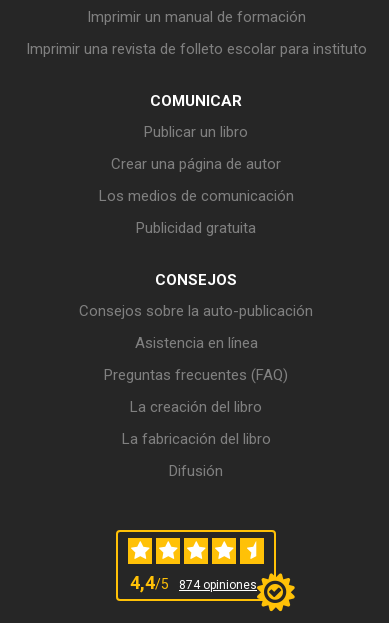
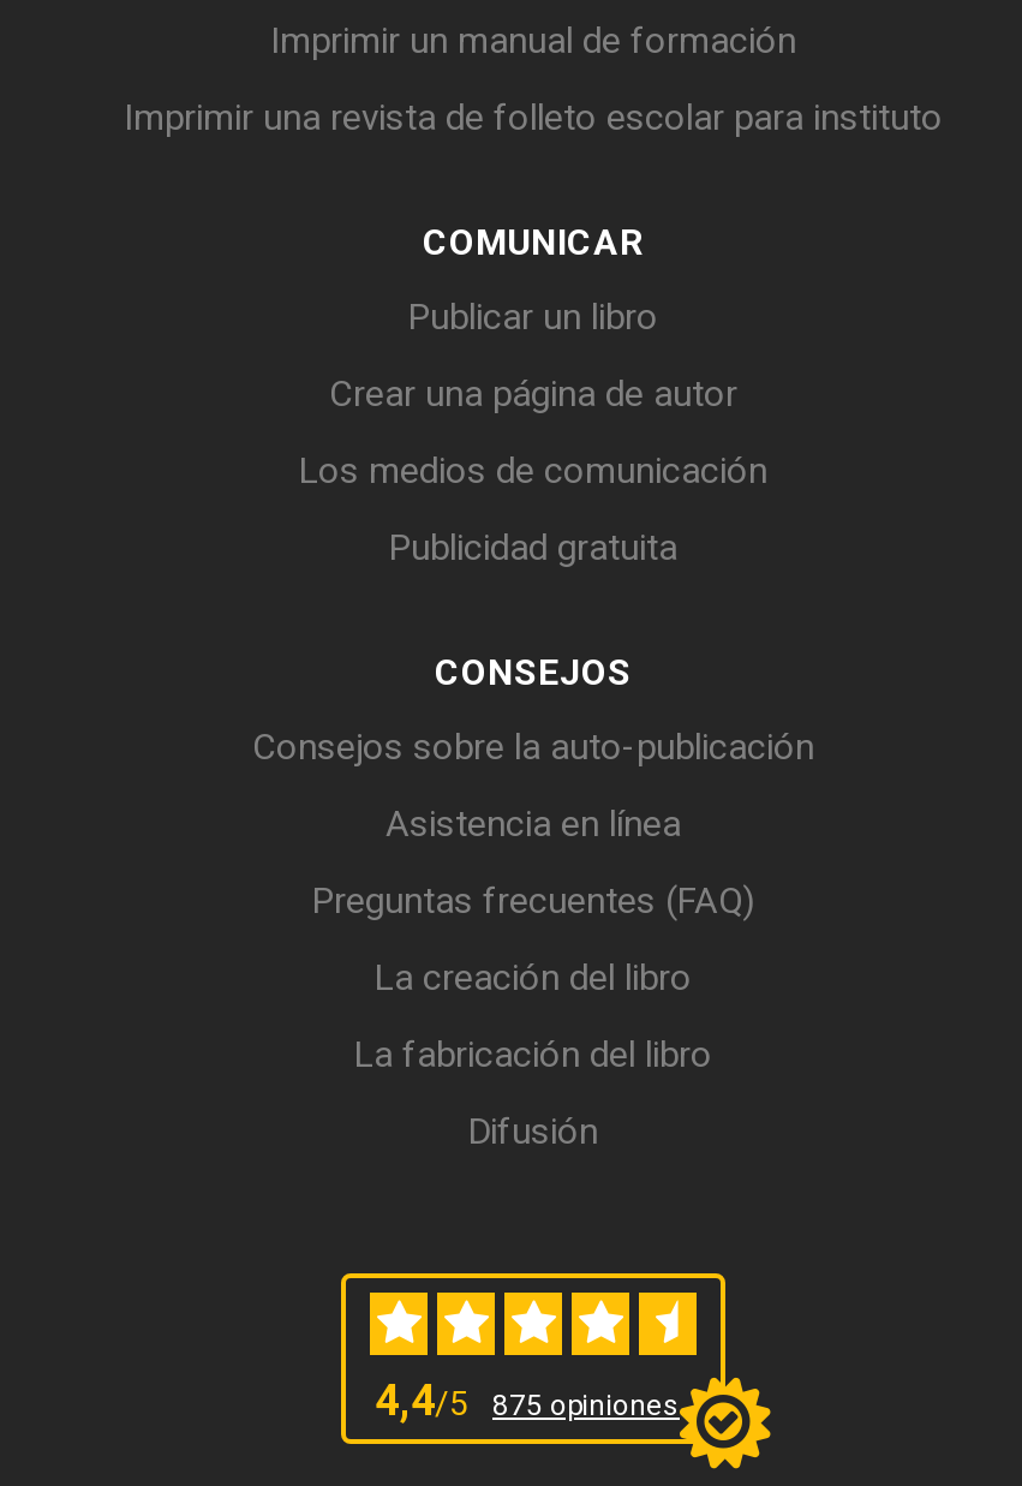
[130,572,257,593] 4,4/5 874 opiniones -> [375,1374,680,1425] 4,4/5 875 opiniones

